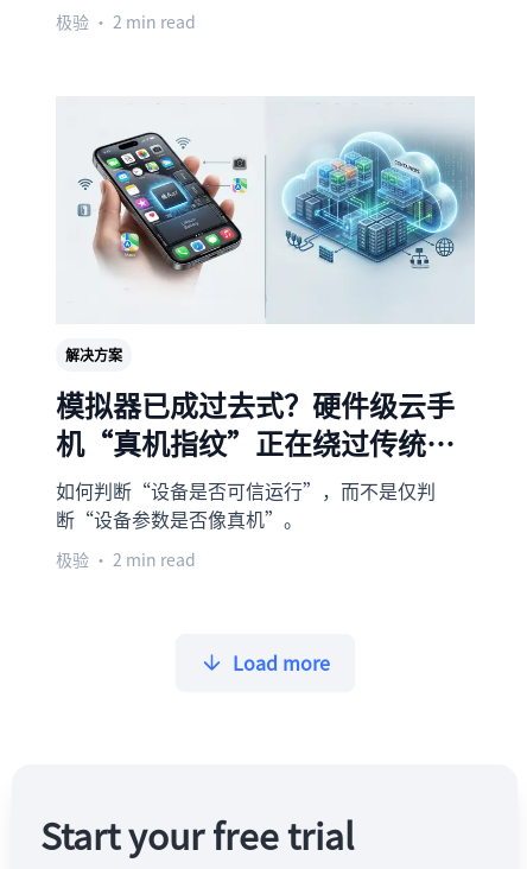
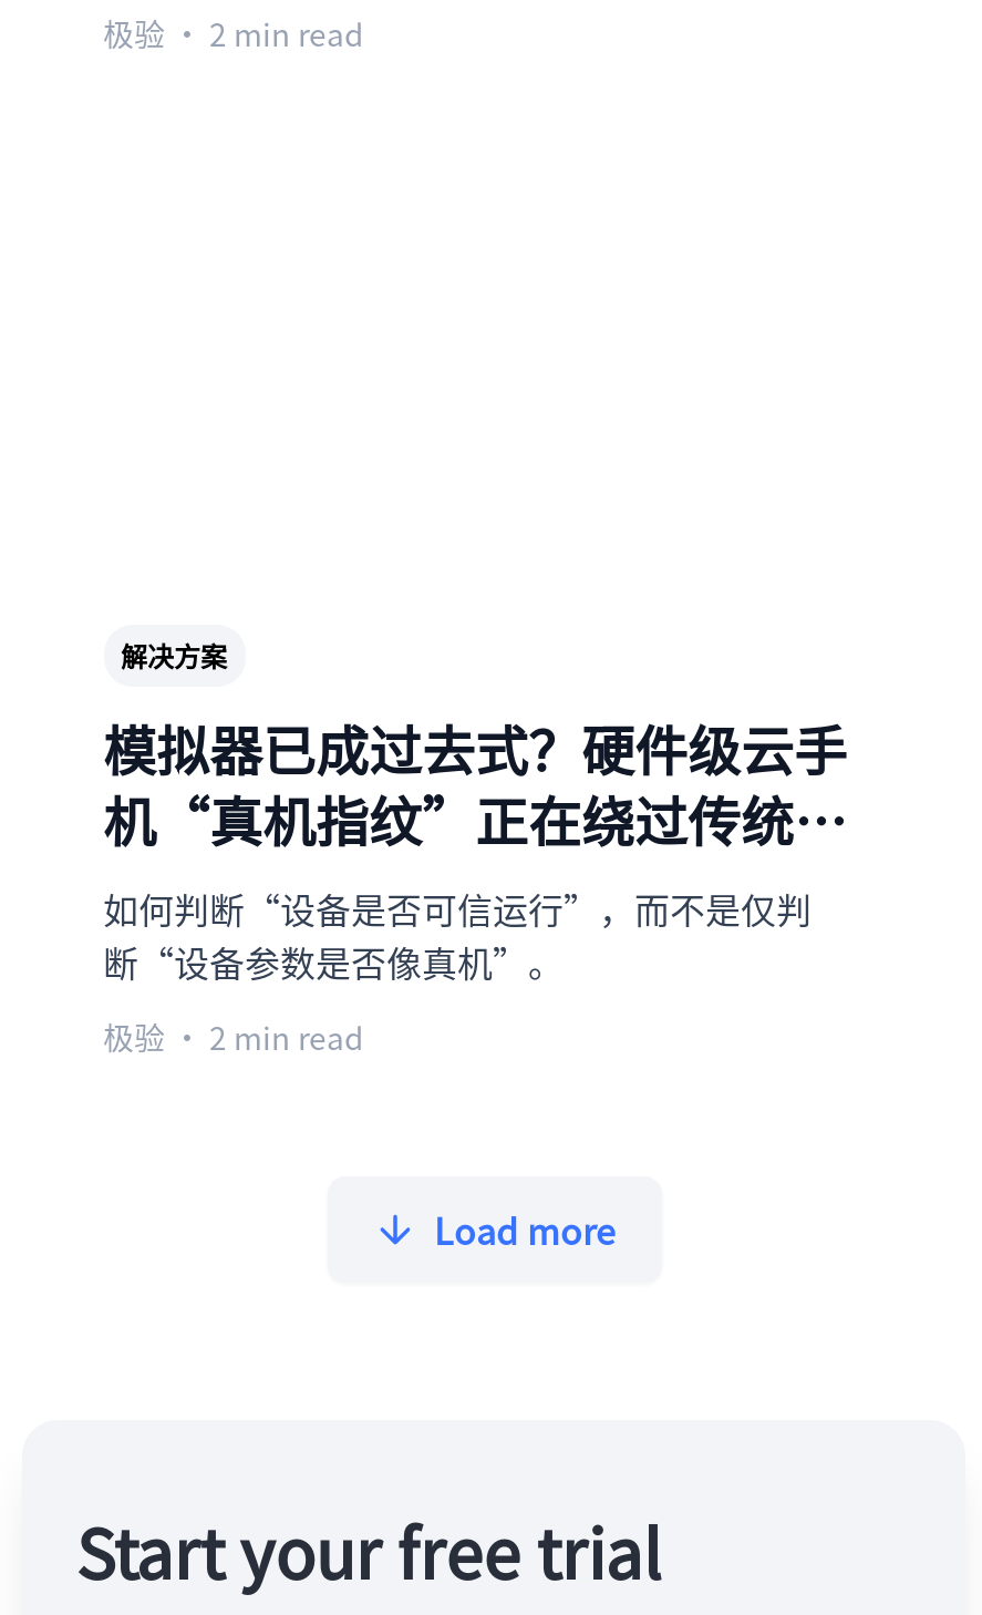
[262,97,476,324] [image] -> none
[76,131,249,288] [image] -> none

